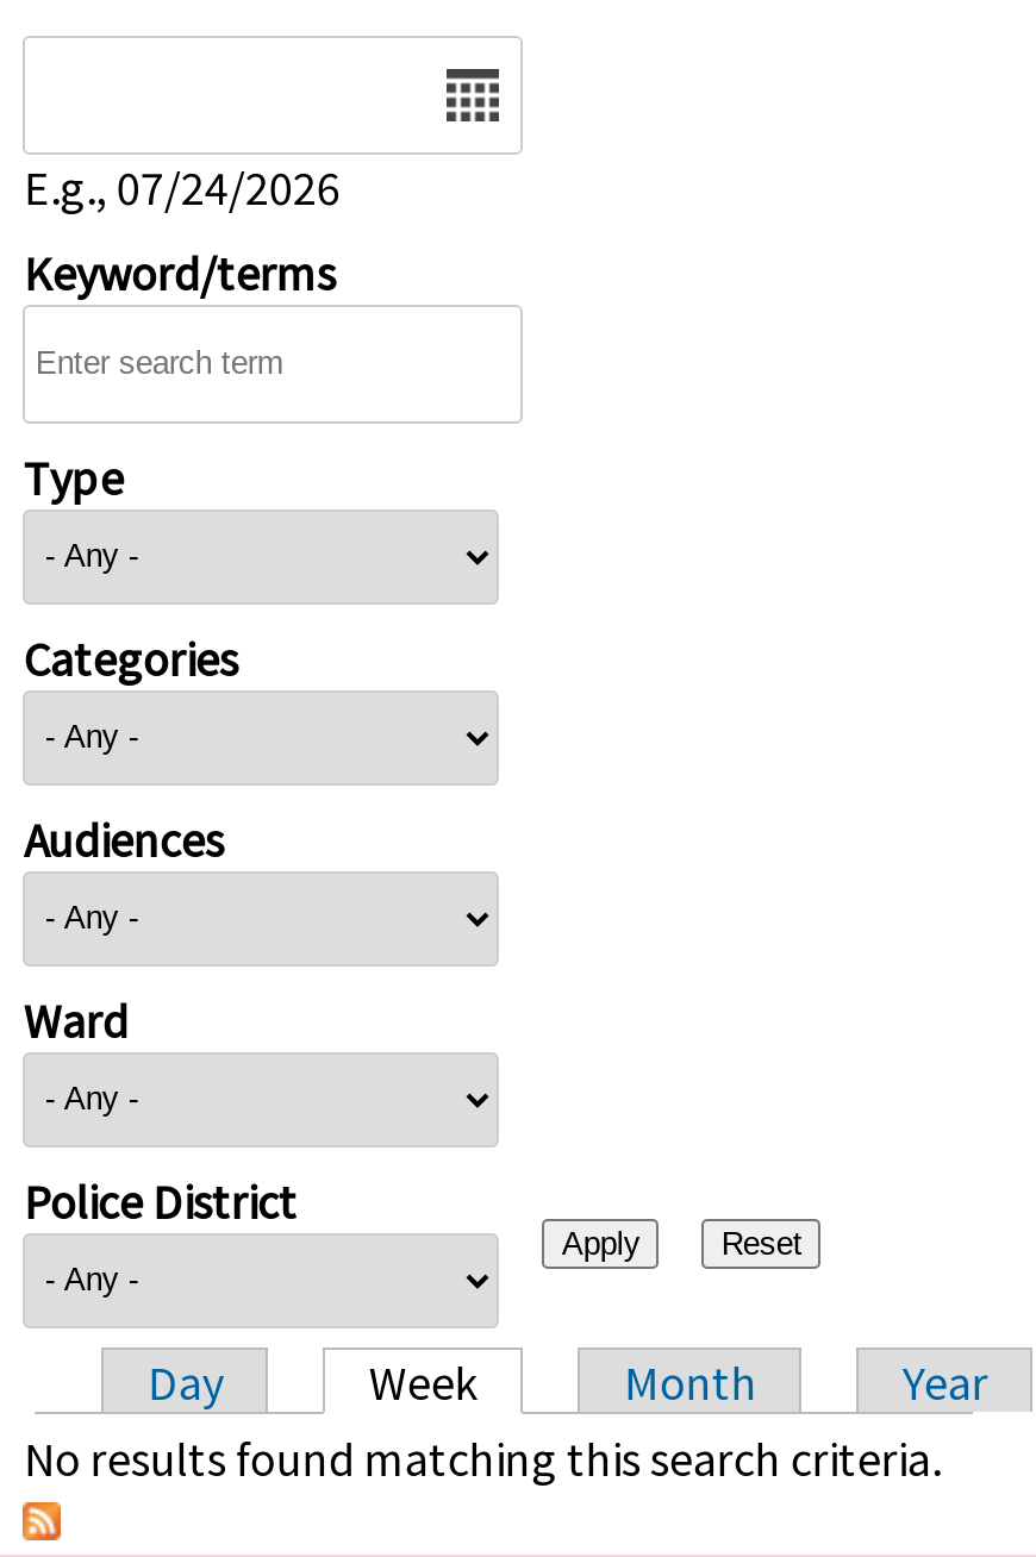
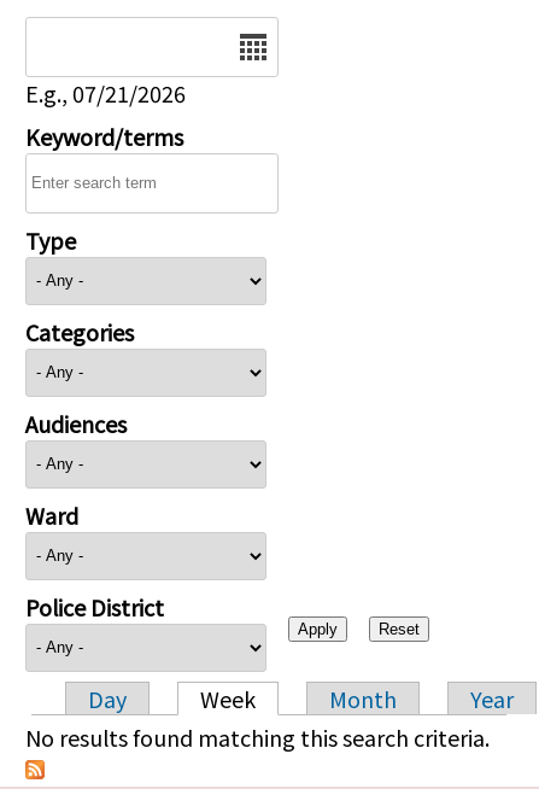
[24,154,340,215] E.g., 07/24/2026 -> [26,77,186,108] E.g., 07/21/2026

